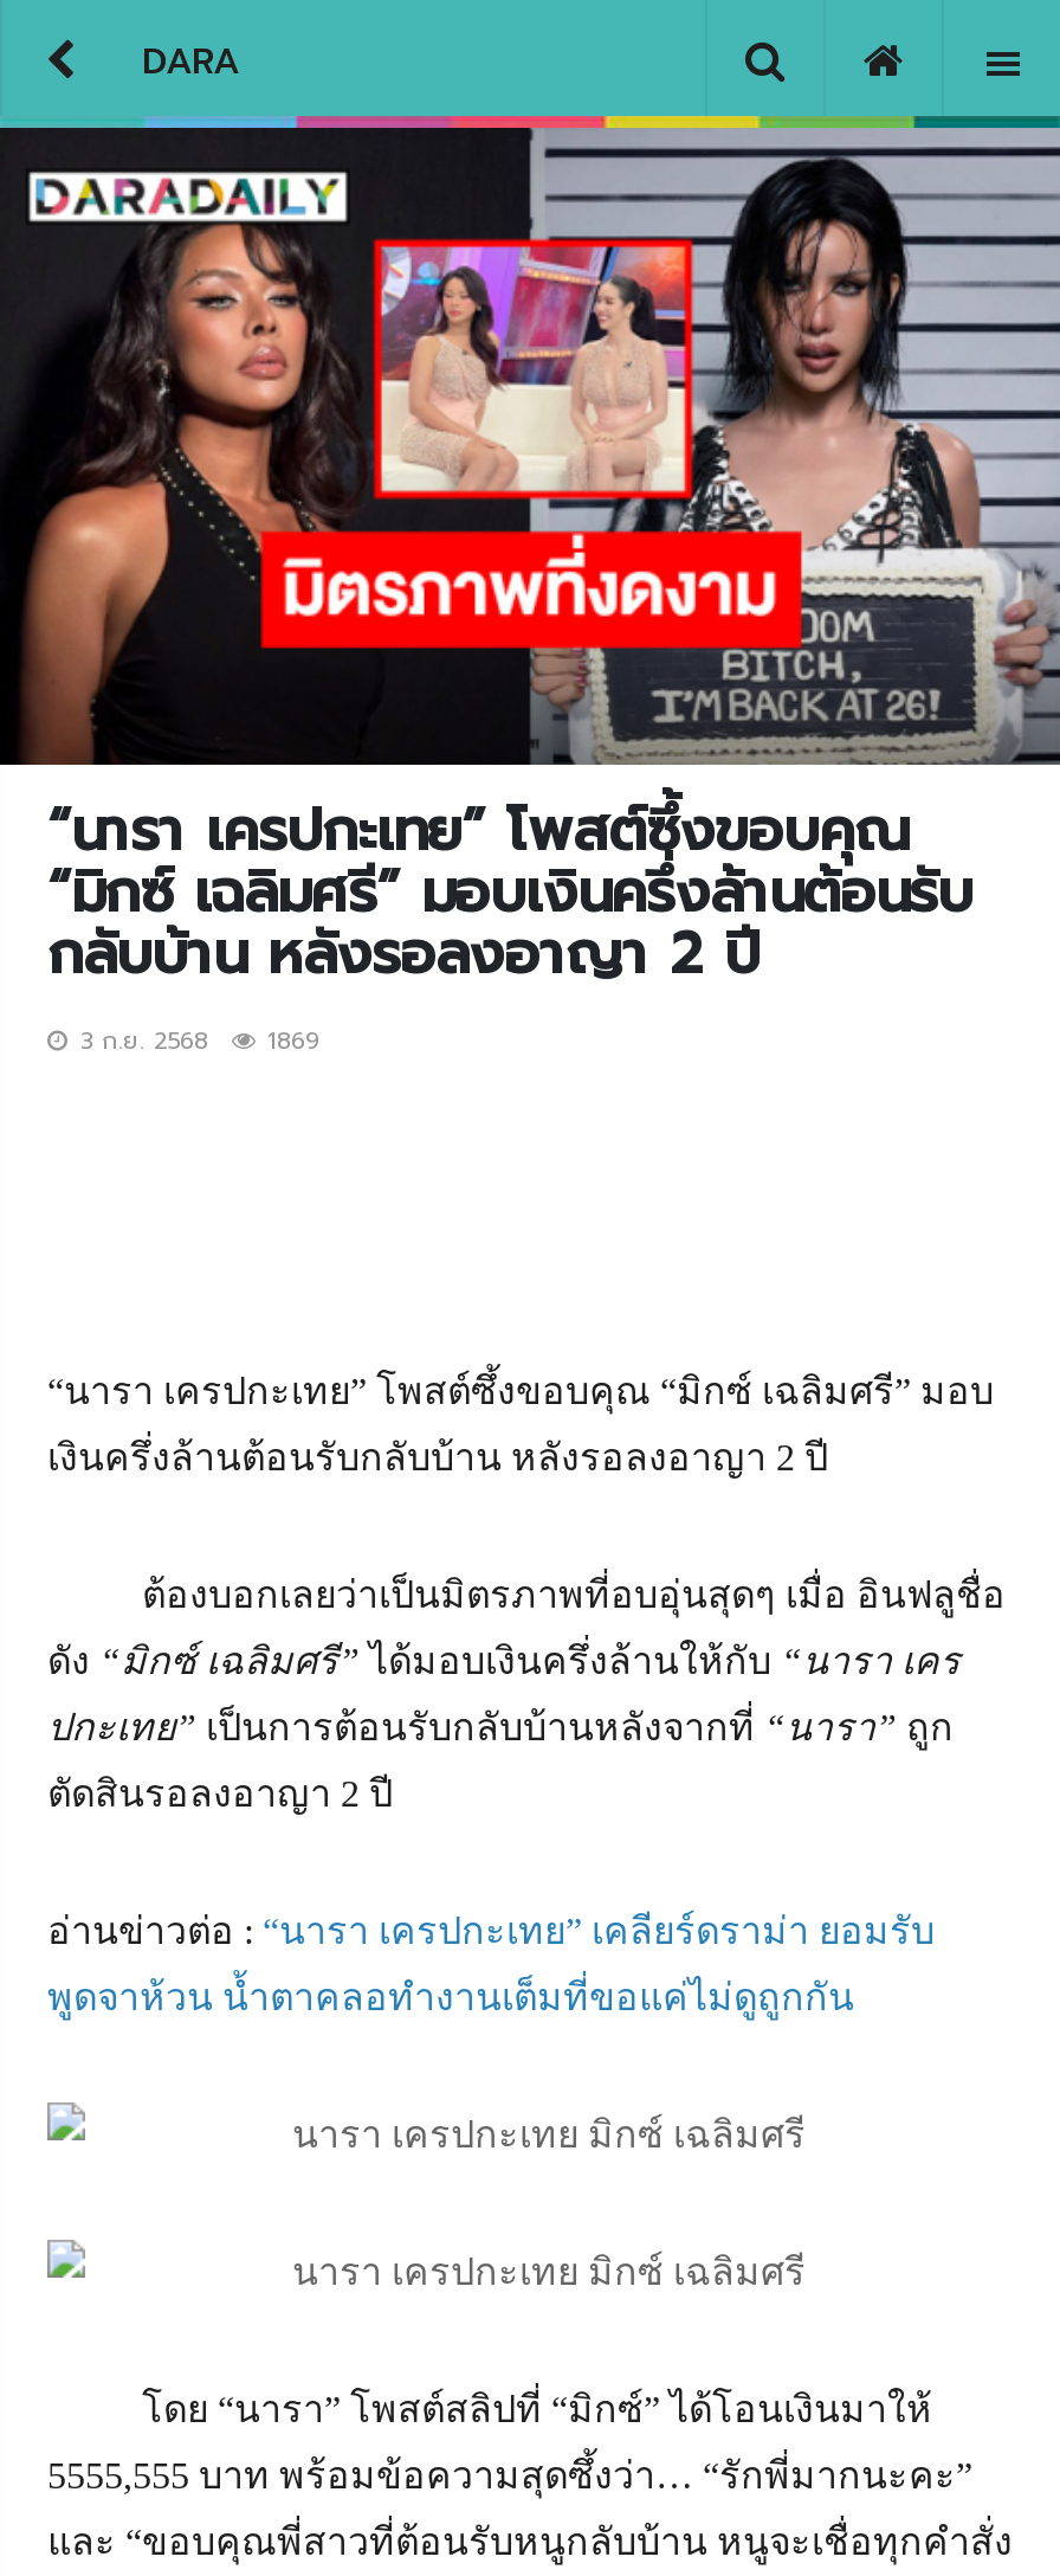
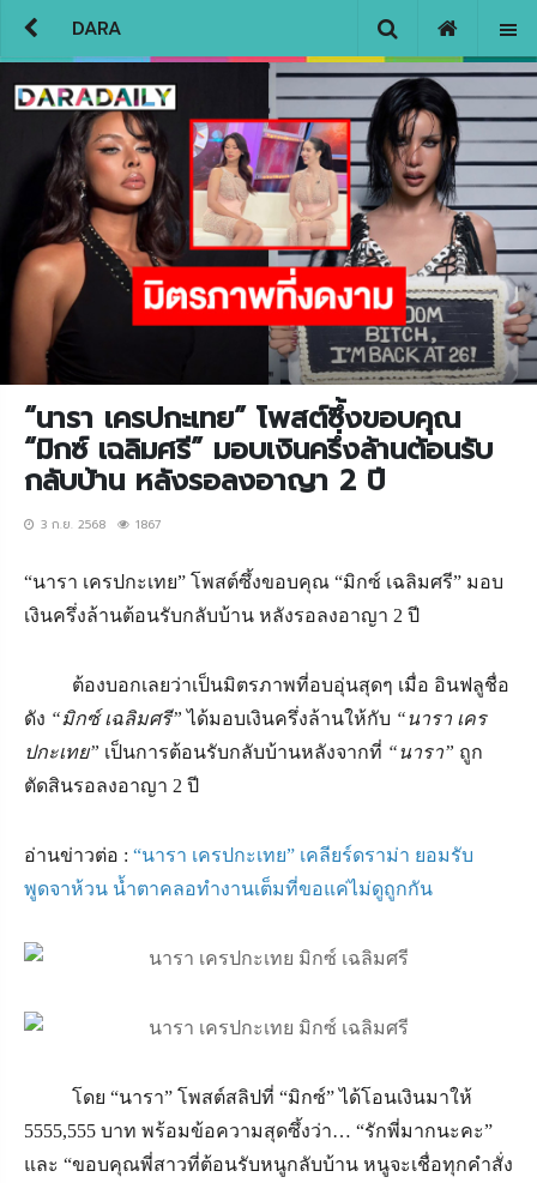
[80,1022,319,1058] 3 ก.ย. 2568 1869 -> [41,515,161,533] 3 ก.ย. 2568 1867

